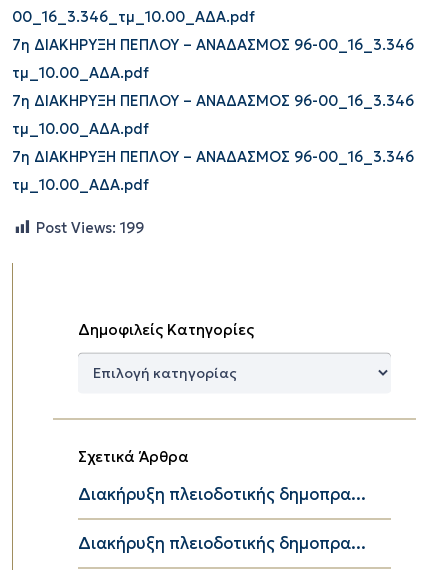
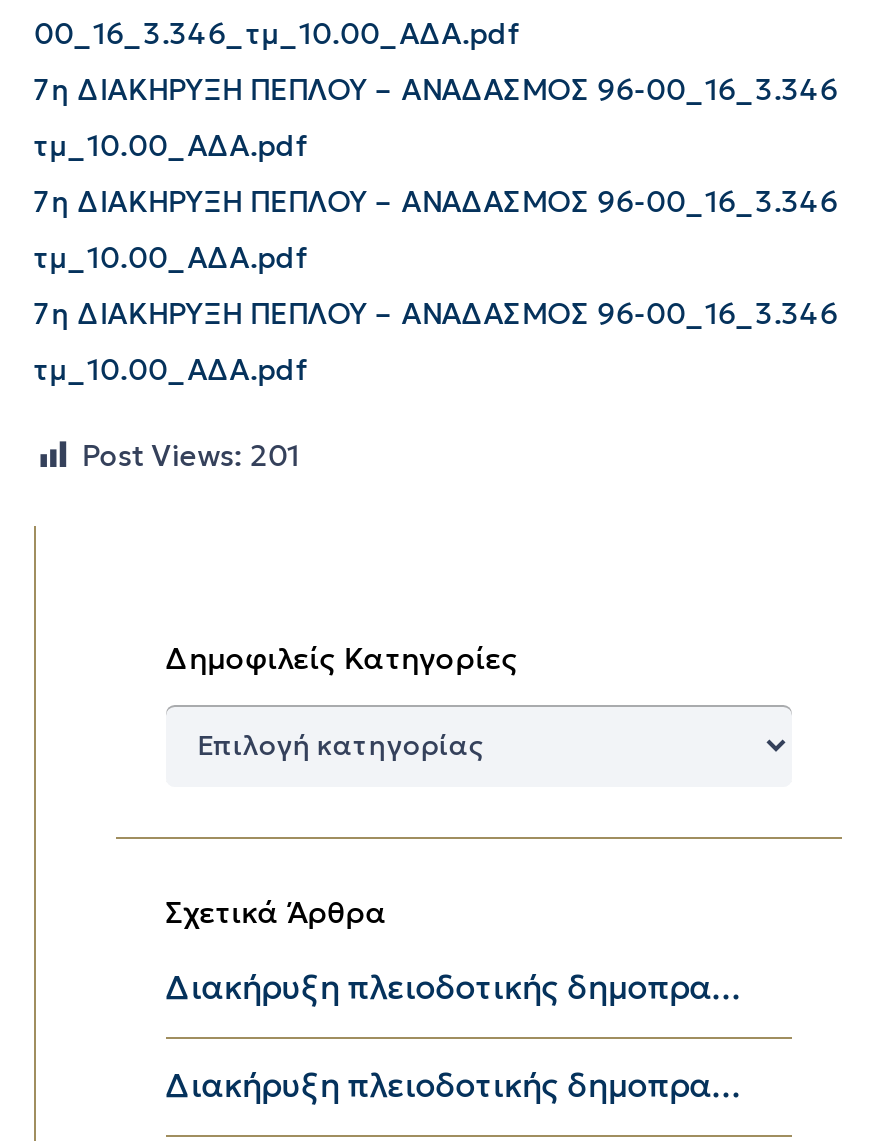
[36,218,144,236] Post Views: 199 -> [82,437,300,473] Post Views: 201

